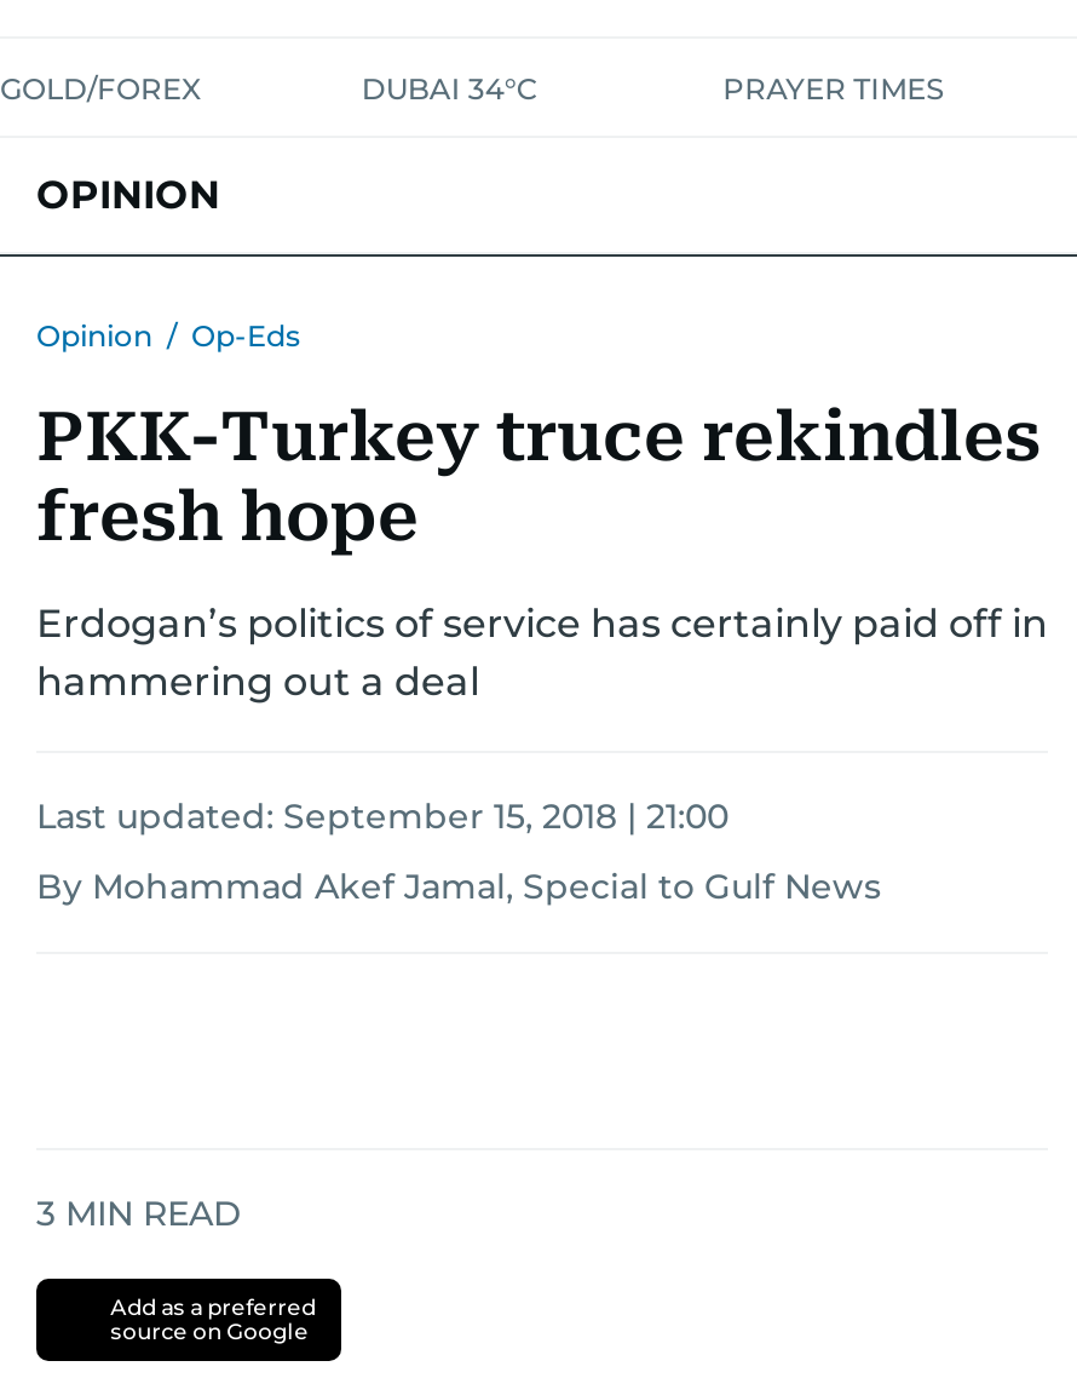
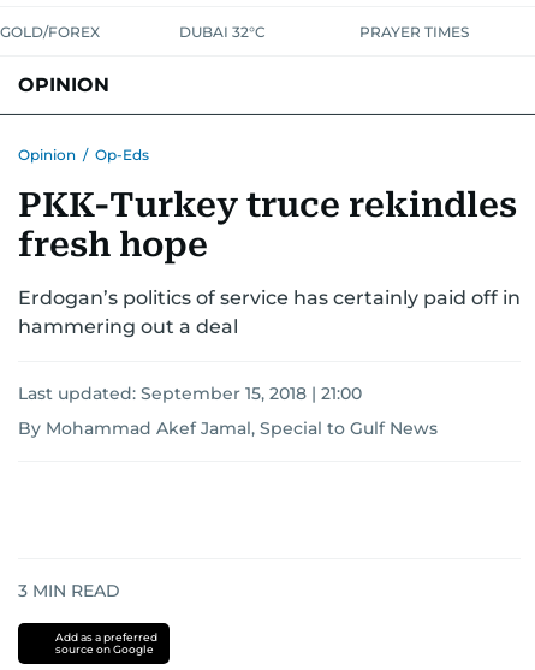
[361,70,538,107] DUBAI 34°C -> [179,23,266,41] DUBAI 32°C

